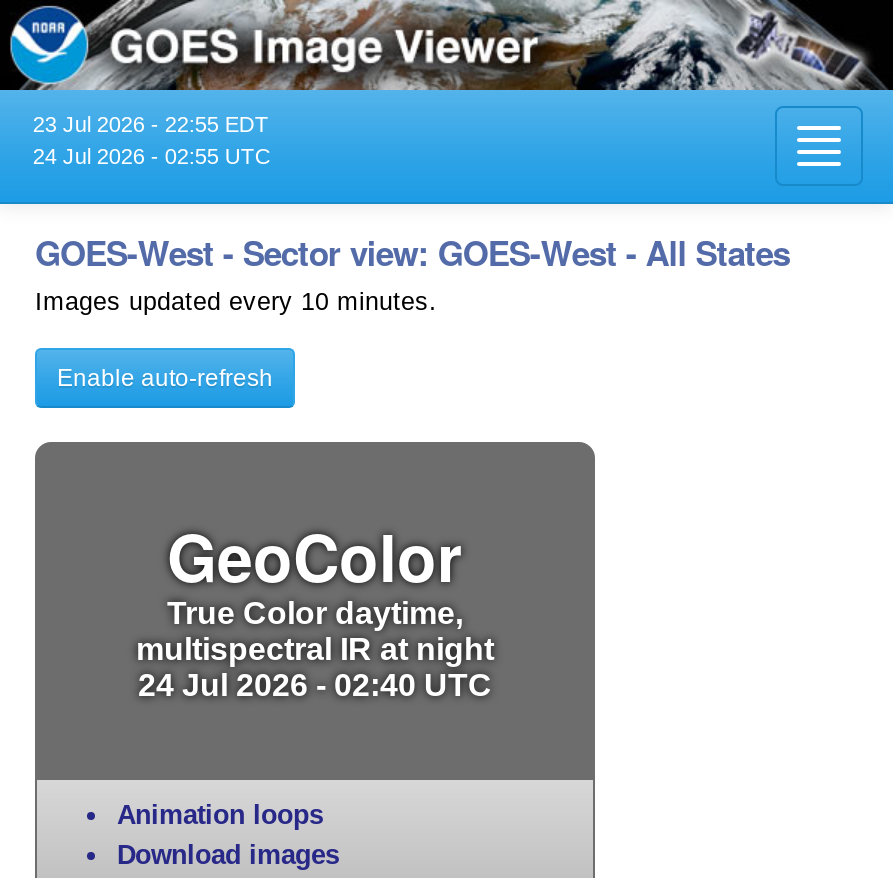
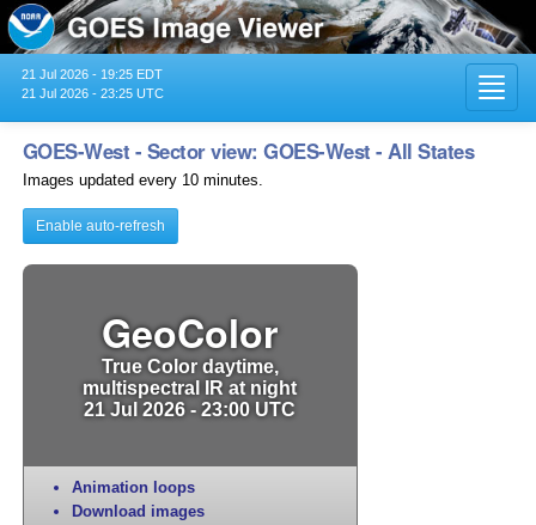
[33,112,269,136] 23 Jul 2026 - 22:55 EDT -> [21,67,163,81] 21 Jul 2026 - 19:25 EDT
[33,144,271,168] 24 Jul 2026 - 02:55 UTC -> [21,86,164,100] 21 Jul 2026 - 23:25 UTC
[138,666,492,702] 24 Jul 2026 - 02:40 UTC -> [84,398,296,420] 21 Jul 2026 - 23:00 UTC

